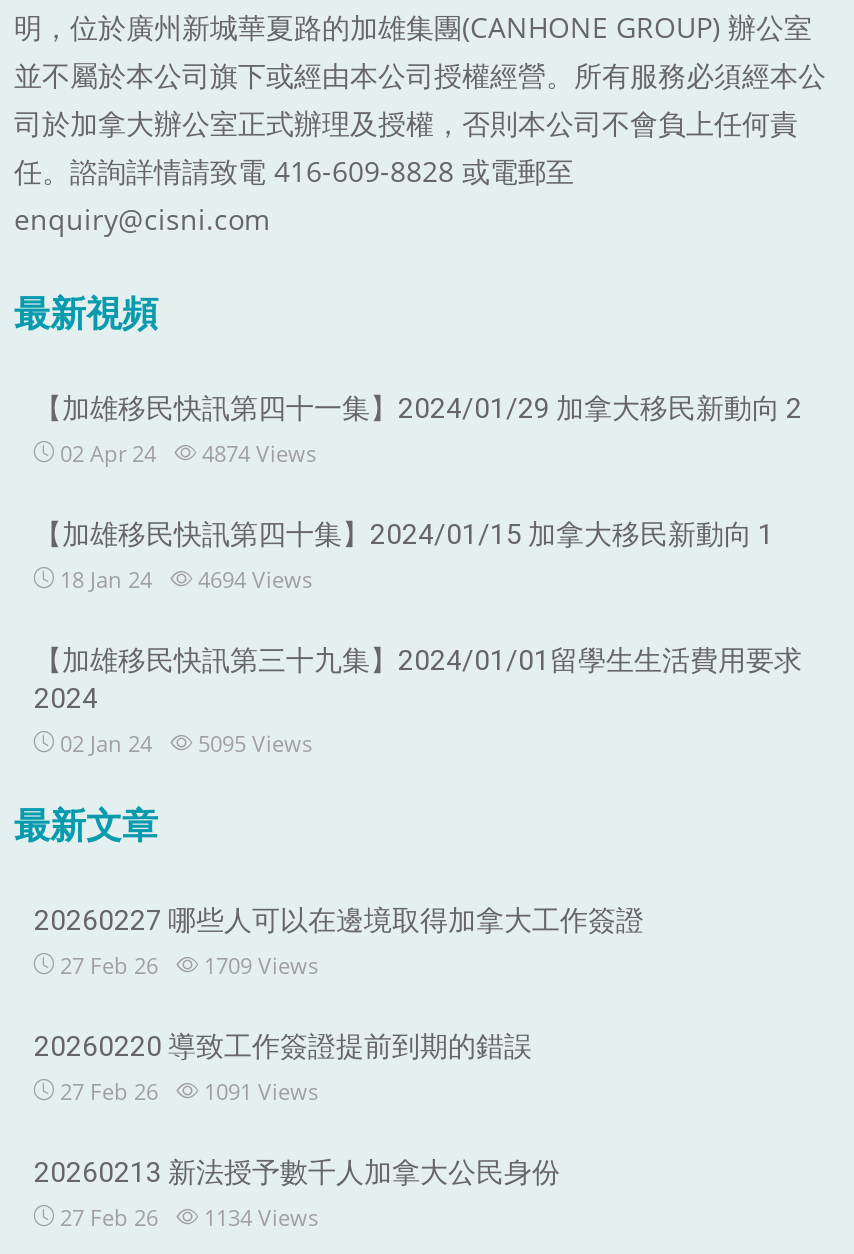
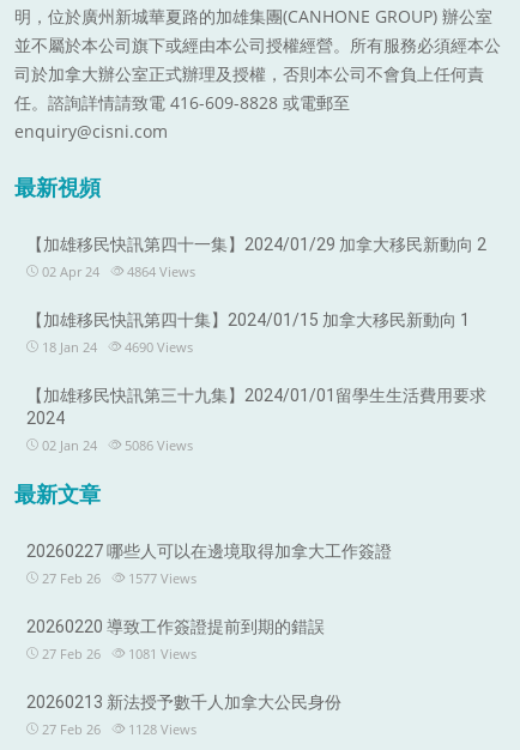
[60,438,316,468] 02 Apr 24 4874 Views -> [42,262,195,280] 02 Apr 24 4864 Views
[60,564,312,594] 18 Jan 24 4694 Views -> [42,338,193,356] 18 Jan 24 4690 Views
[60,728,312,758] 02 Jan 24 5095 Views -> [42,436,193,454] 02 Jan 24 5086 Views
[60,950,318,980] 27 Feb 26 1709 Views -> [42,569,196,587] 27 Feb 26 1577 Views
[60,1076,318,1106] 27 Feb 26 1091 Views -> [42,645,196,663] 27 Feb 26 1081 Views
[60,1202,318,1232] 27 Feb 26 1134 Views -> [42,720,196,738] 27 Feb 26 1128 Views

